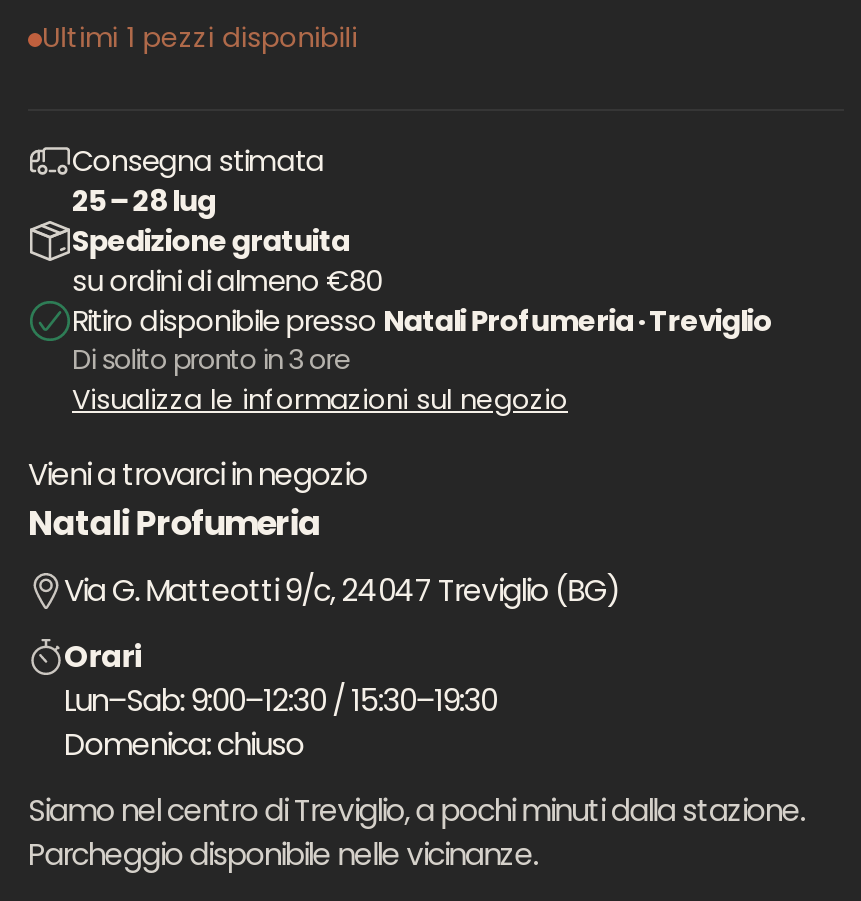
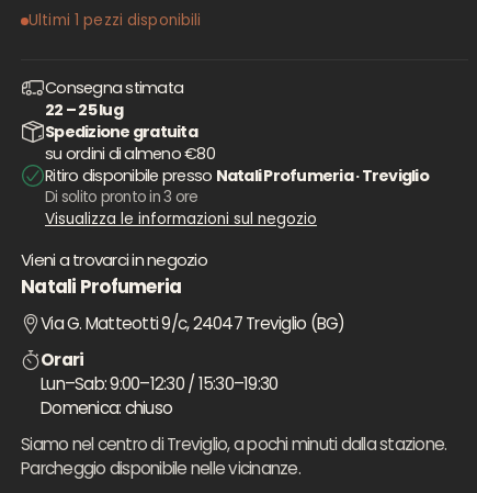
[72,180,216,220] 25 – 28 lug -> [45,98,123,120] 22 – 25 lug

